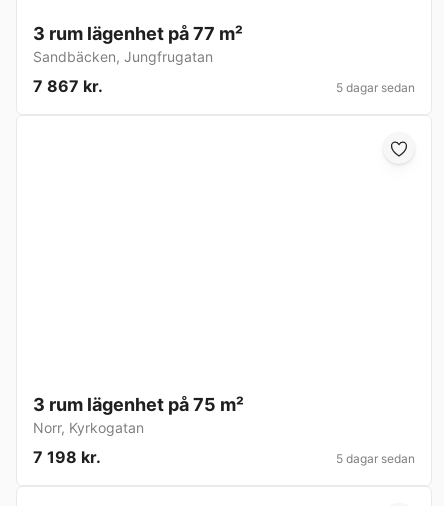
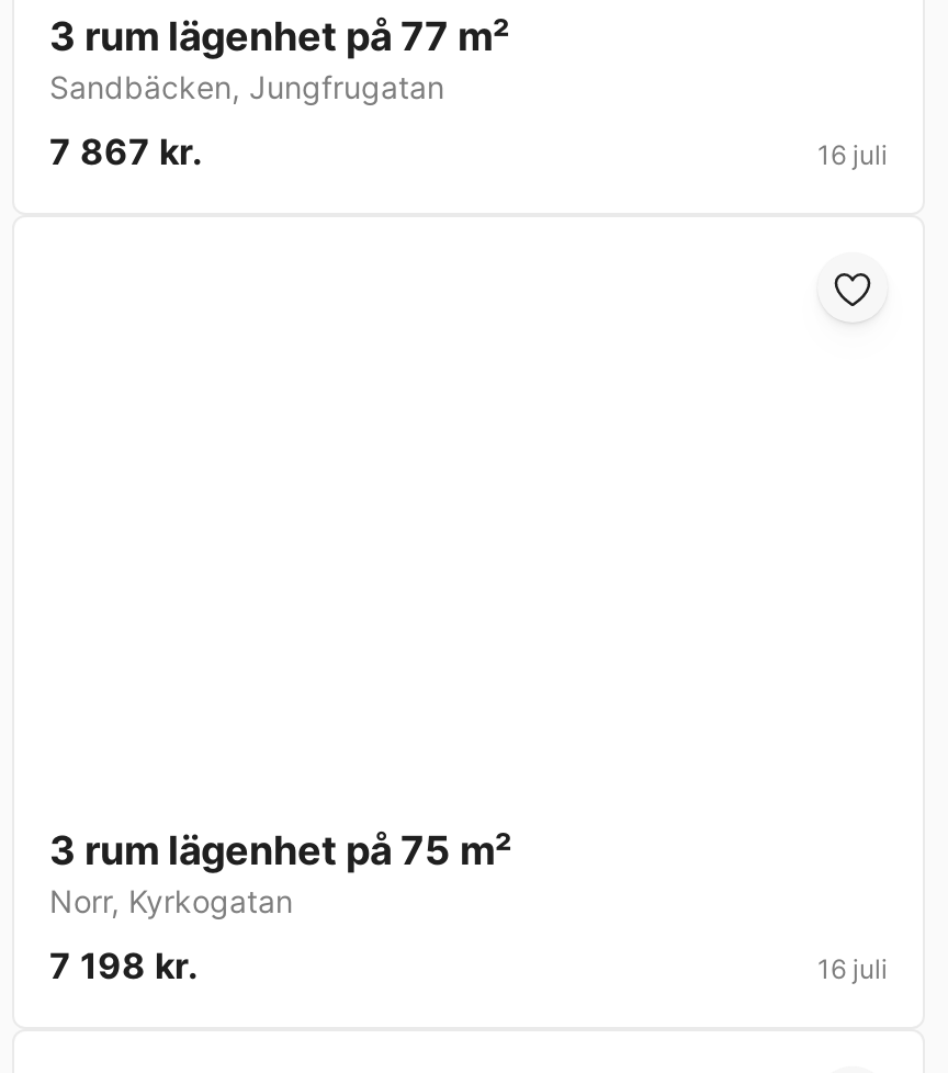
[336,80,415,95] 5 dagar sedan -> [817,139,888,172] 16 juli
[336,451,415,466] 5 dagar sedan -> [817,953,888,986] 16 juli

